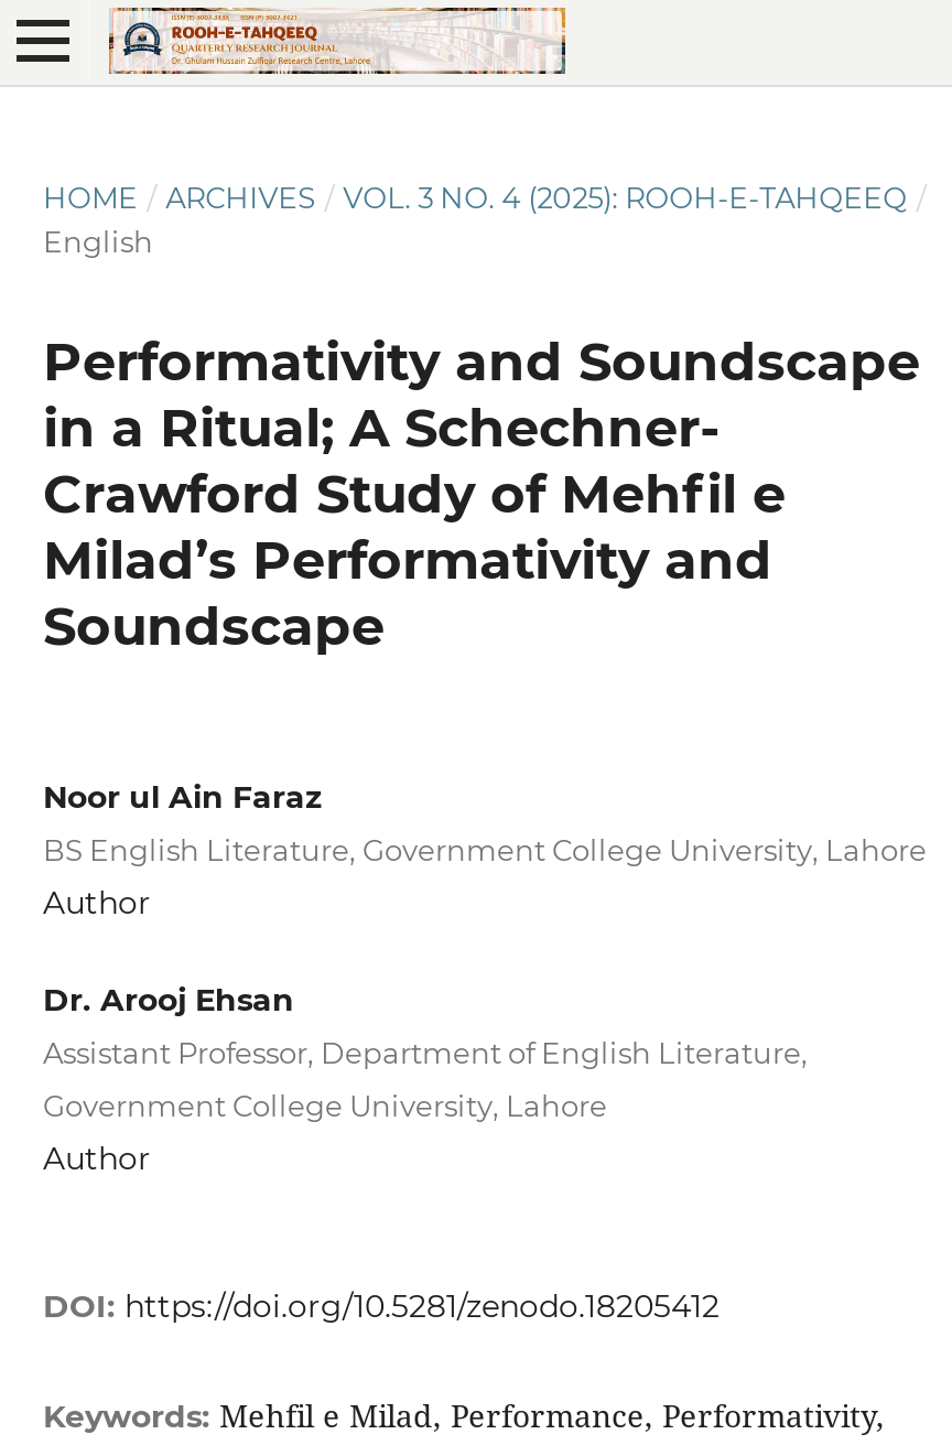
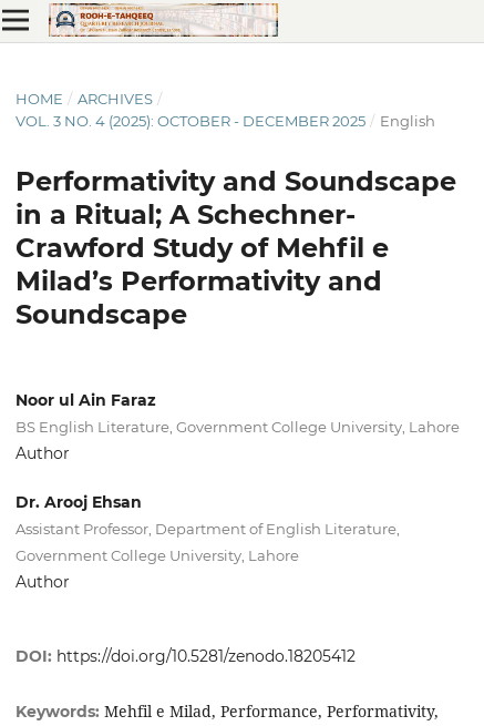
[43,180,926,259] HOME / ARCHIVES / VOL. 3 NO. 4 (2025): ROOH-E-TAHQEEQ / | English -> [16,90,435,130] HOME / ARCHIVES / | VOL. 3 NO. 4 (2025): OCTOBER - DECEMBER 2025 / English

